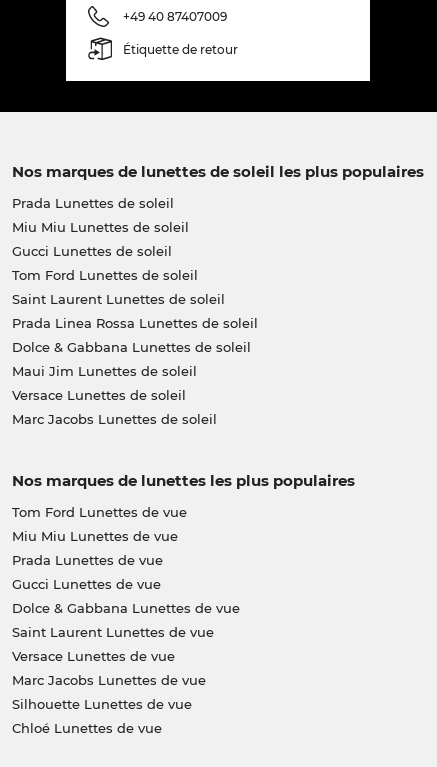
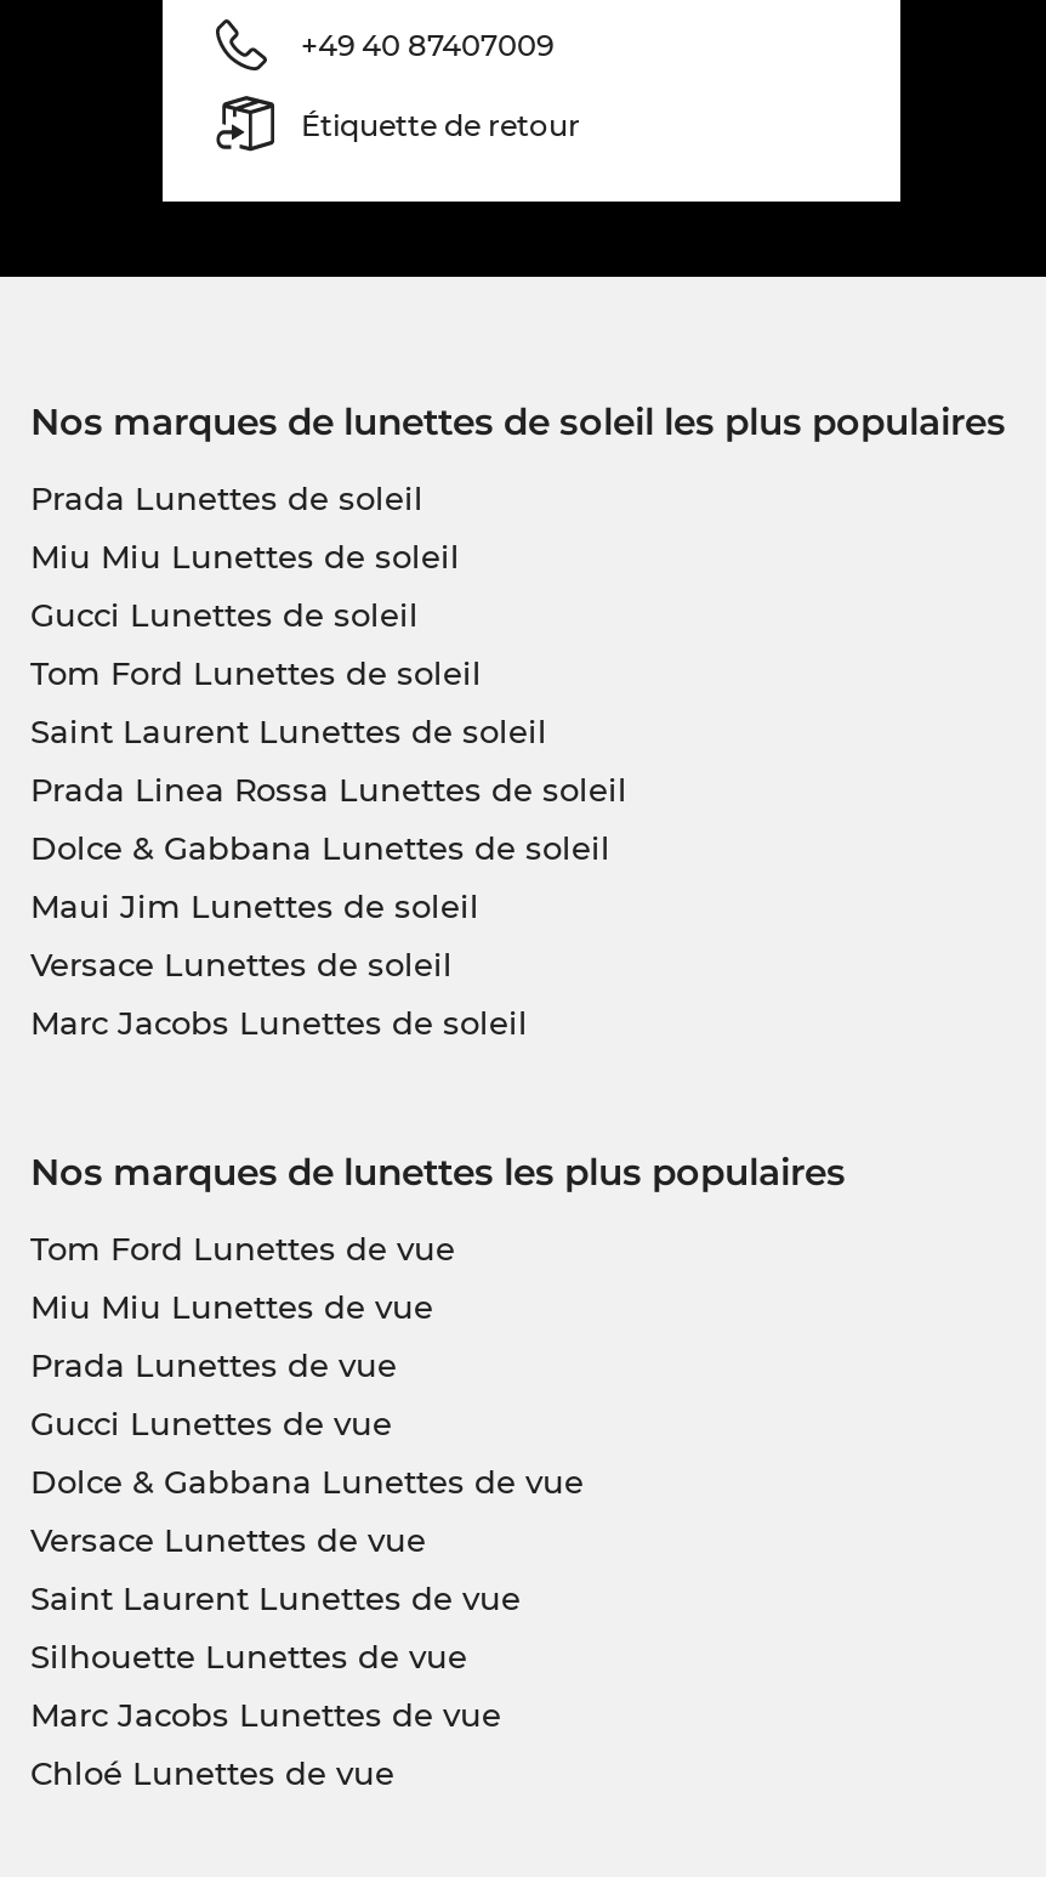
moved [11,624,213,640] -> [30,1579,521,1618]: Saint Laurent Lunettes de vue
moved [11,648,174,664] -> [30,1521,426,1559]: Versace Lunettes de vue
moved [11,672,205,688] -> [30,1695,501,1734]: Marc Jacobs Lunettes de vue
moved [11,696,191,712] -> [30,1637,467,1676]: Silhouette Lunettes de vue

